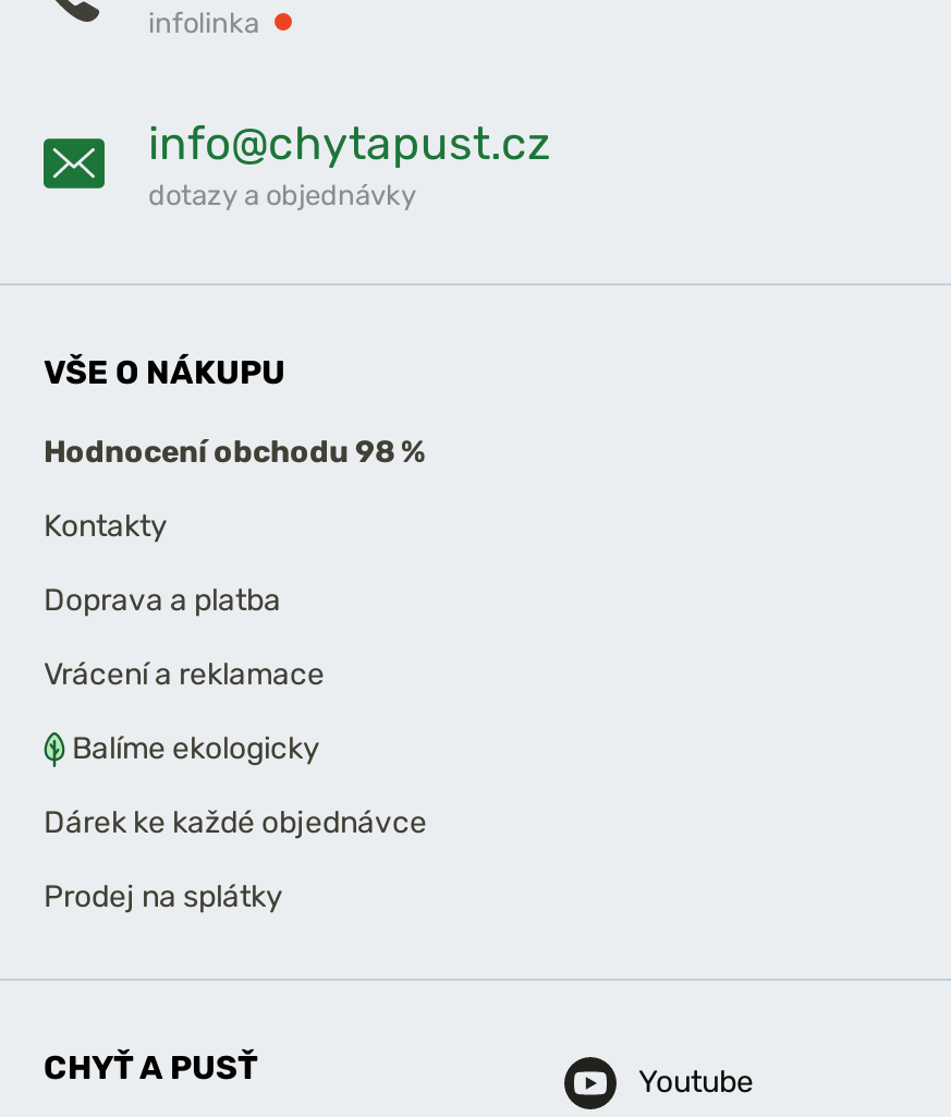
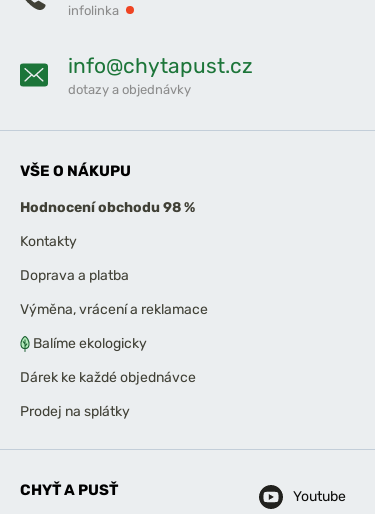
[44,657,325,694] Vrácení a reklamace -> [20,301,208,318] Výměna, vrácení a reklamace

